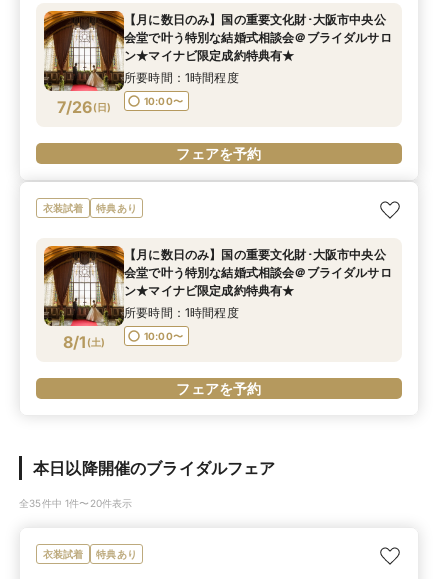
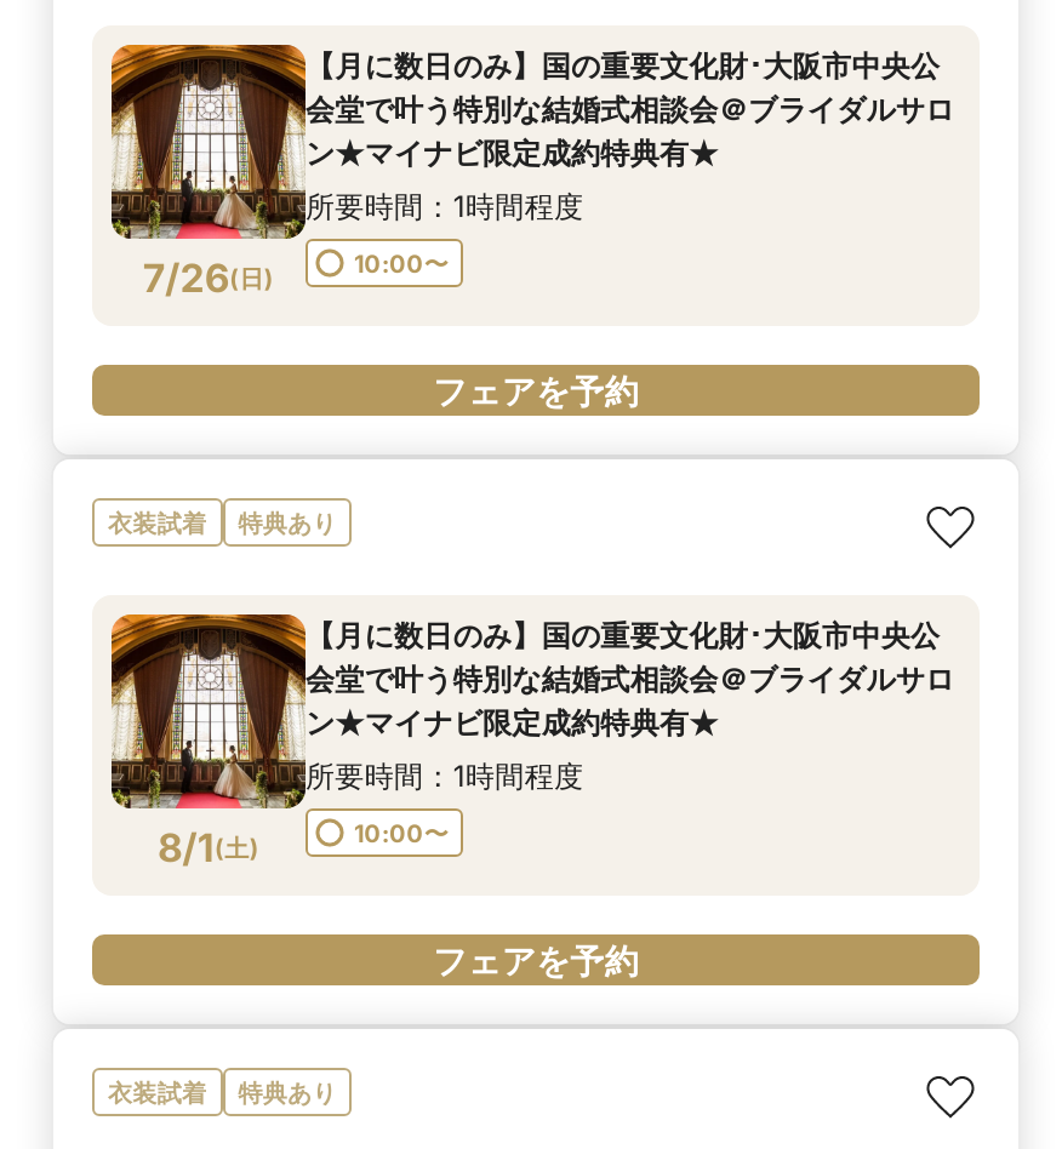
[19,458,275,509] 本日以降開催のブライダルフェア | 全35件中 1件〜20件表示 -> none

